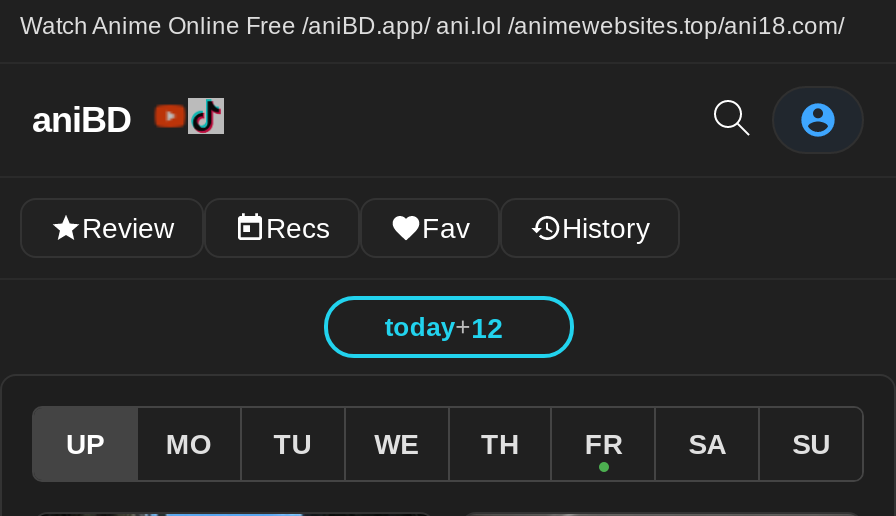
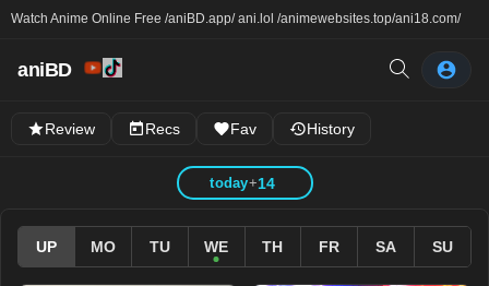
[385,311,503,343] today+12 -> [210,174,275,192] today+14

